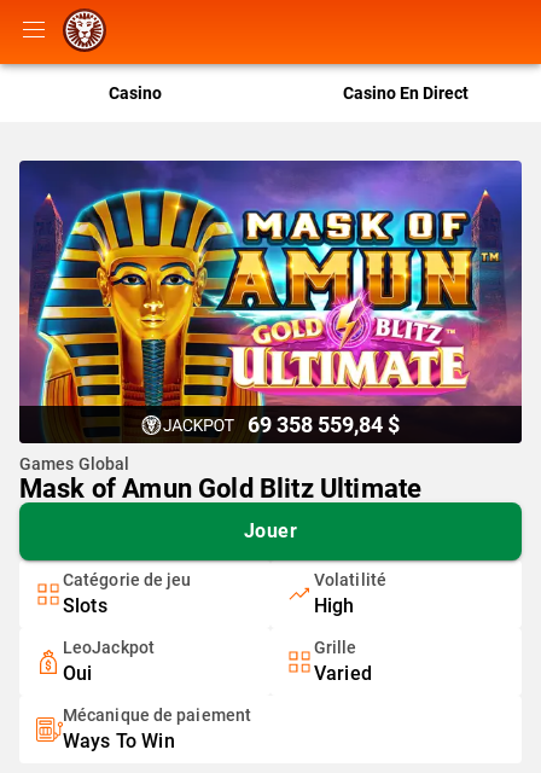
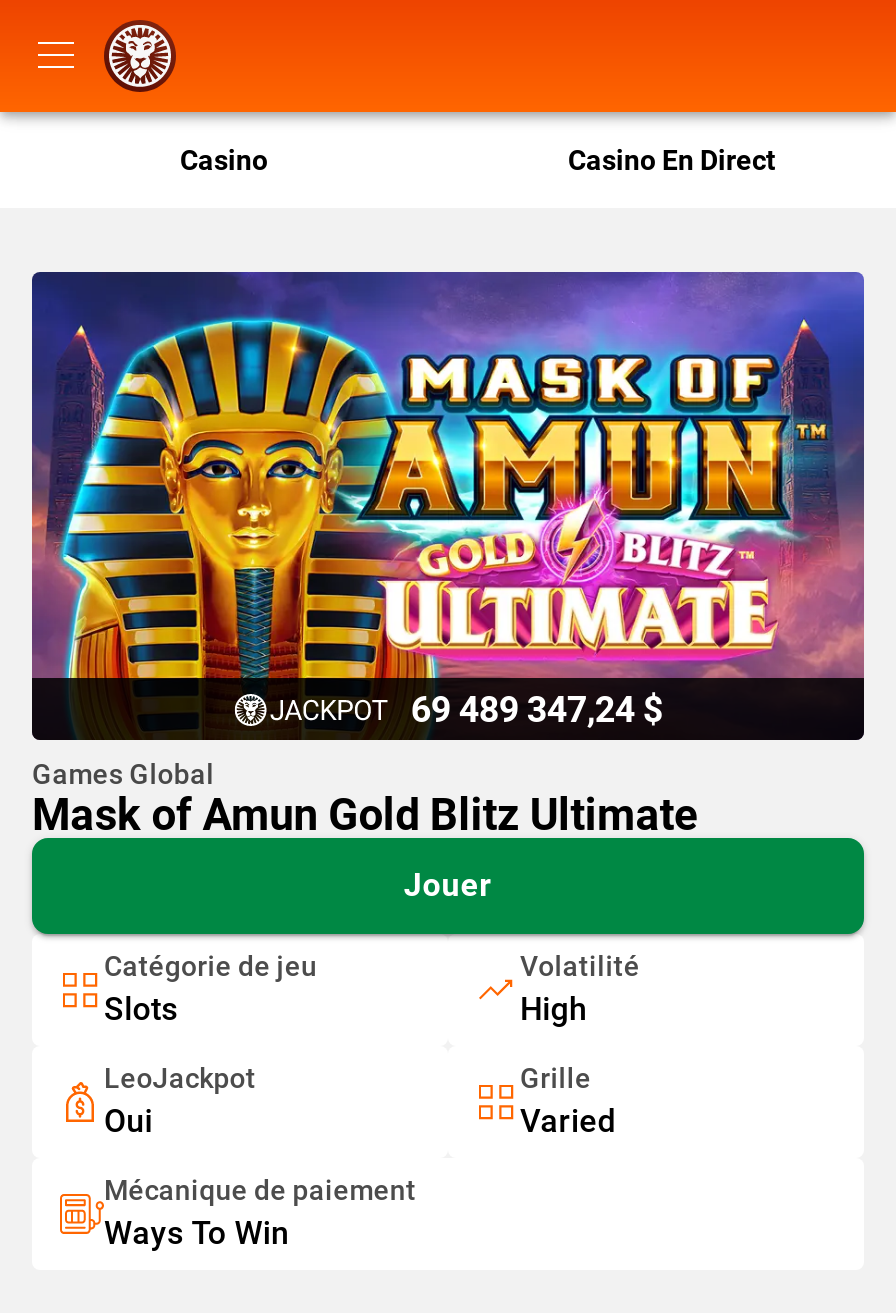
[248,412,400,437] 69 358 559,84 $ -> [411,688,663,730] 69 489 347,24 $

